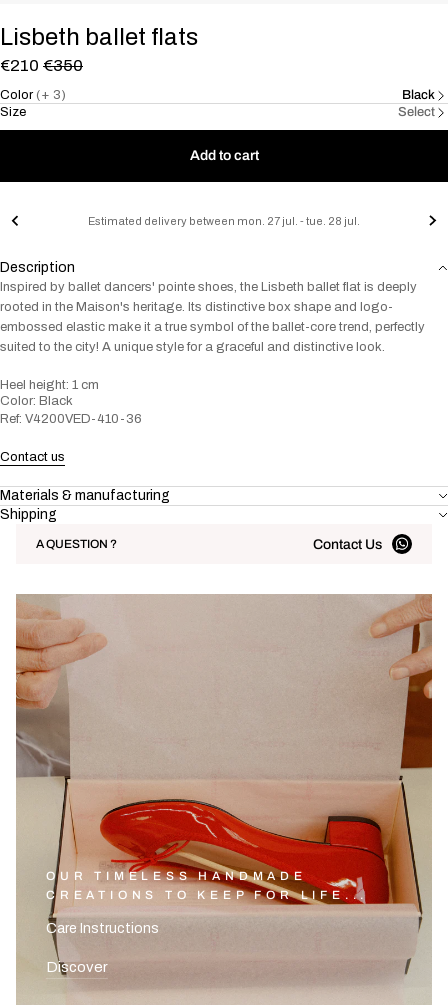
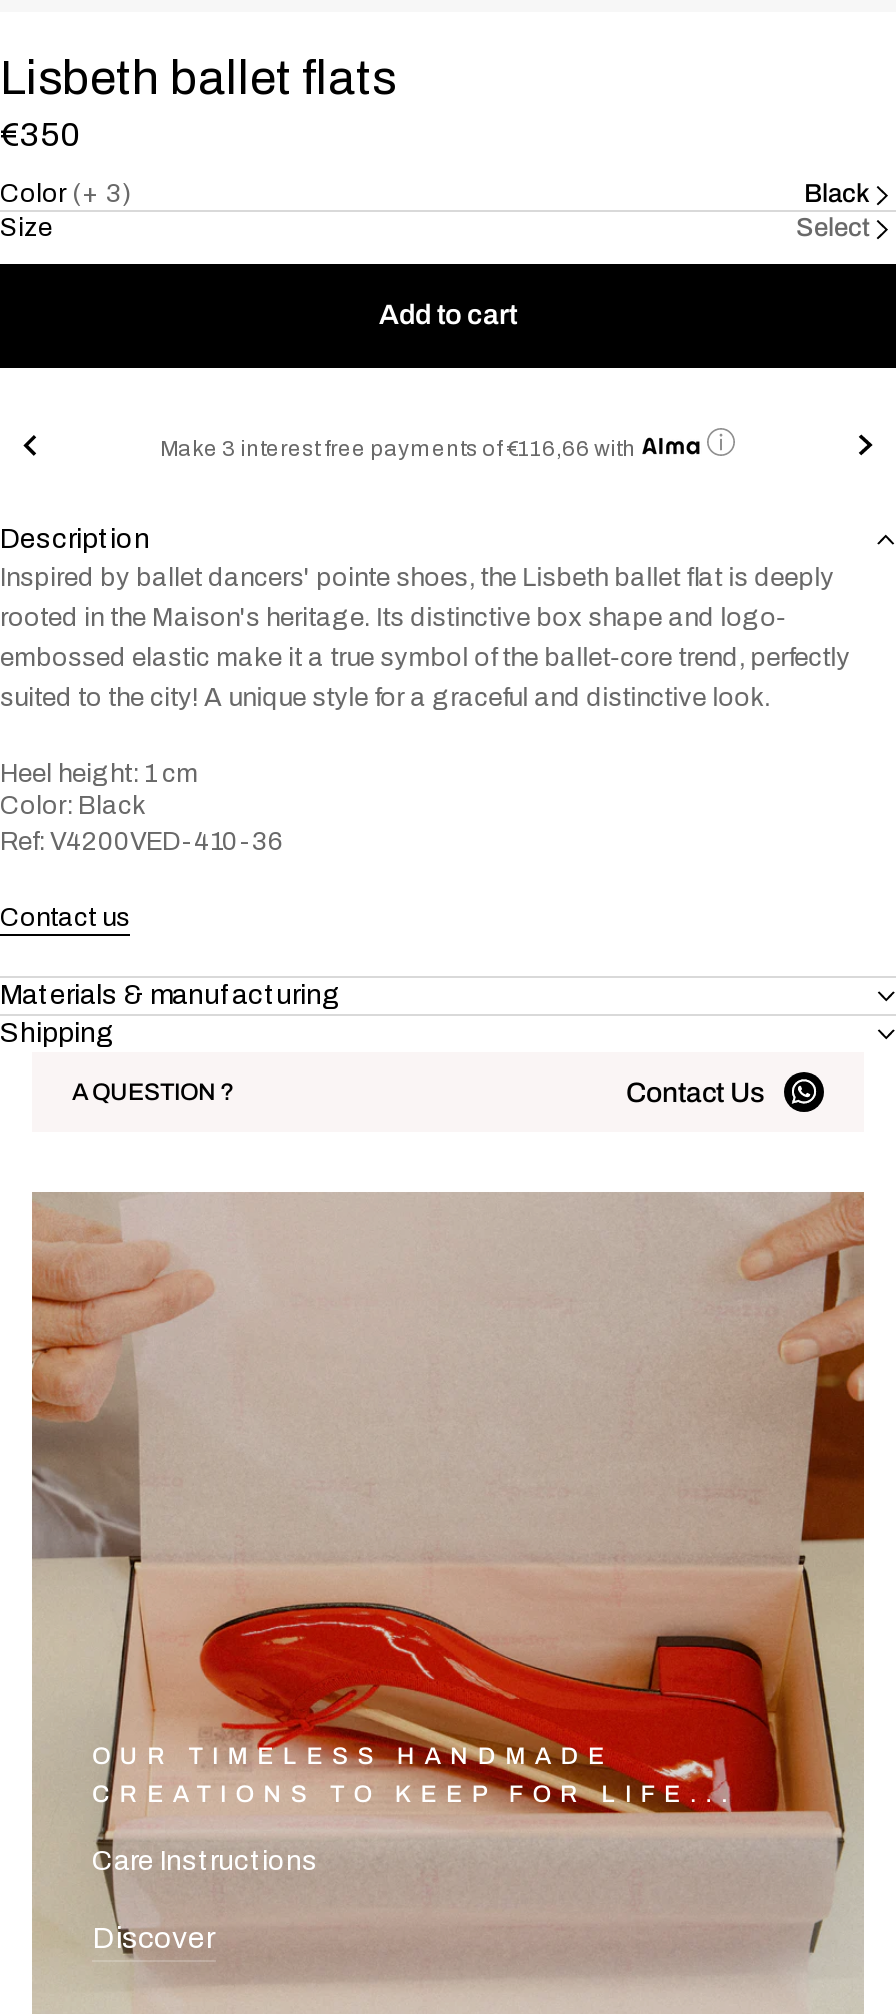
[0,56,83,75] €210 €350 -> [0,116,80,154] €350
[88,214,360,226] Estimated delivery between mon. 27 jul. - tue. 28 jul. -> [160,436,640,460] Make 3 interest free payments of €116,66 with

